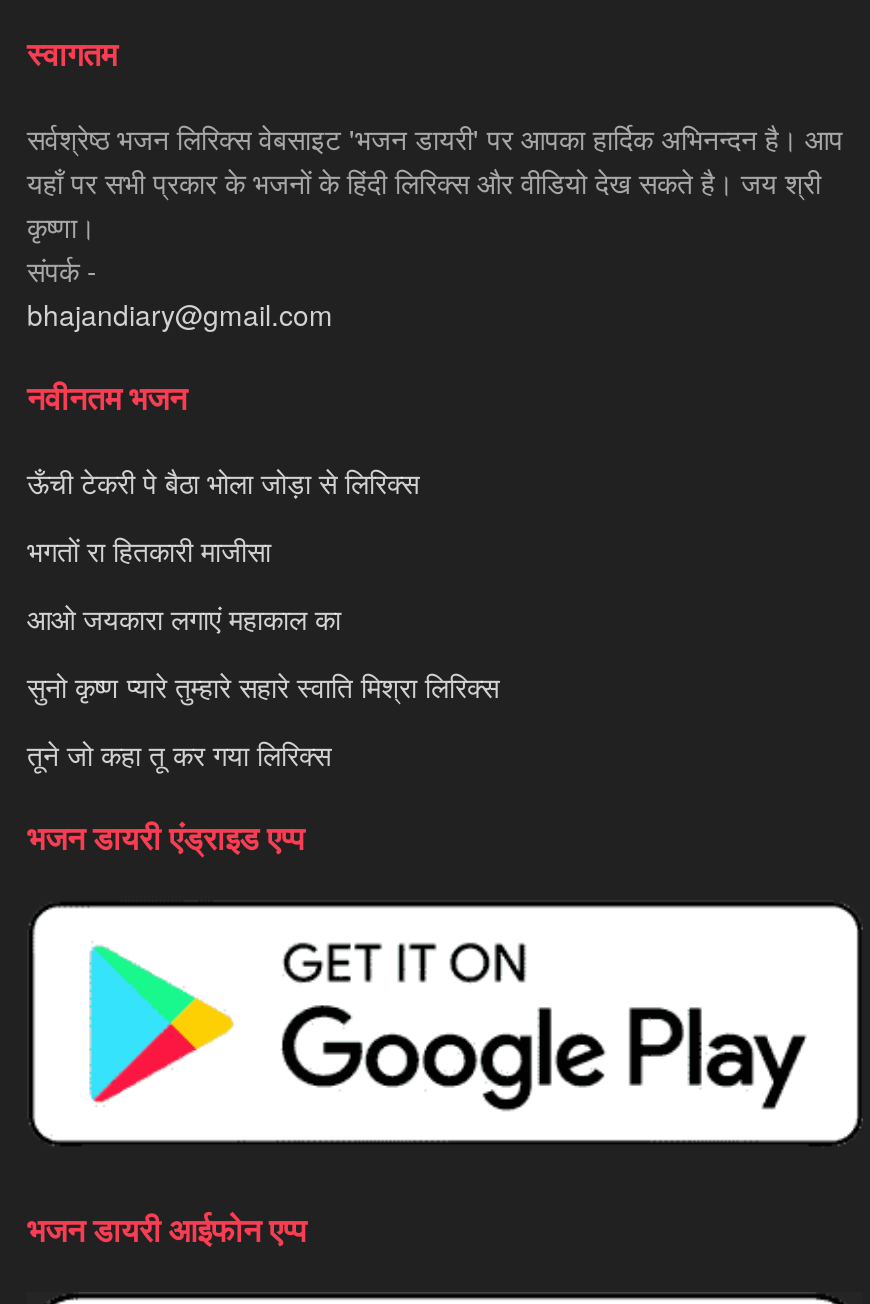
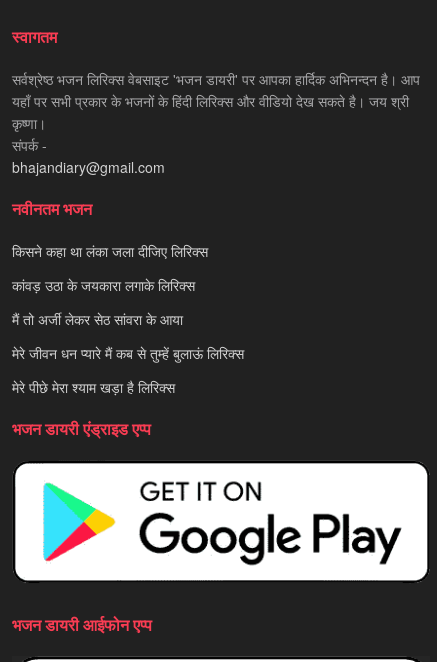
[27,463,419,503] ऊँची टेकरी पे बैठा भोला जोड़ा से लिरिक्स -> [12,241,208,261] किसने कहा था लंका जला दीजिए लिरिक्स
[27,531,271,571] भगतों रा हितकारी माजीसा -> [12,275,195,295] कांवड़ उठा के जयकारा लगाके लिरिक्स
[27,599,341,639] आओ जयकारा लगाएं महाकाल का -> [12,309,183,329] मैं तो अर्जी लेकर सेठ सांवरा के आया
[27,667,499,707] सुनो कृष्ण प्यारे तुम्हारे सहारे स्वाति मिश्रा लिरिक्स -> [12,343,244,363] मेरे जीवन धन प्यारे मैं कब से तुम्हें बुलाऊं लिरिक्स
[27,735,331,775] तूने जो कहा तू कर गया लिरिक्स -> [12,377,175,397] मेरे पीछे मेरा श्याम खड़ा है लिरिक्स

